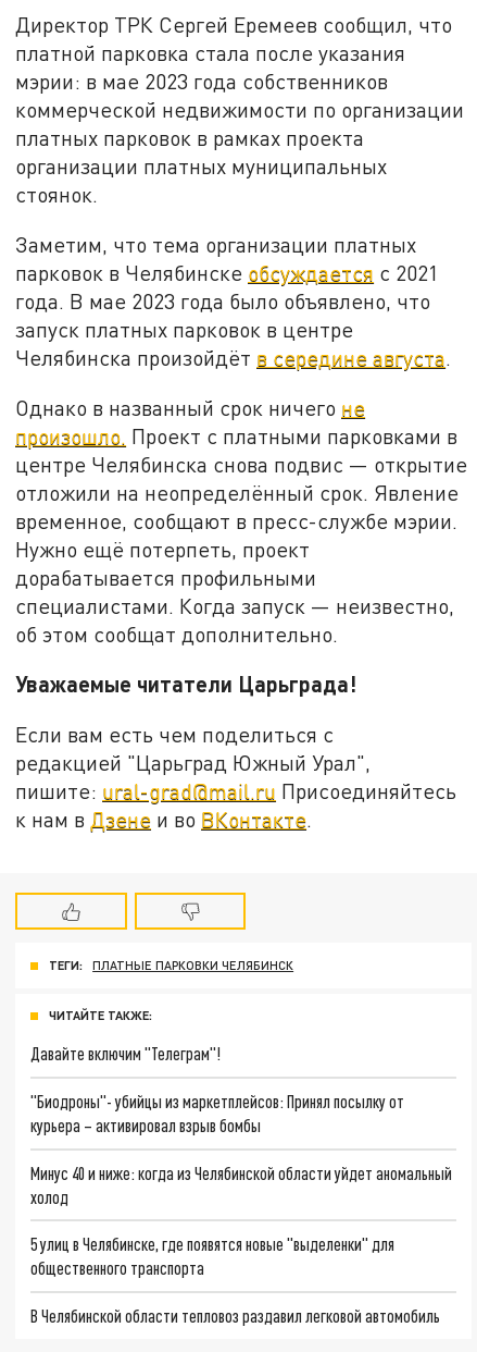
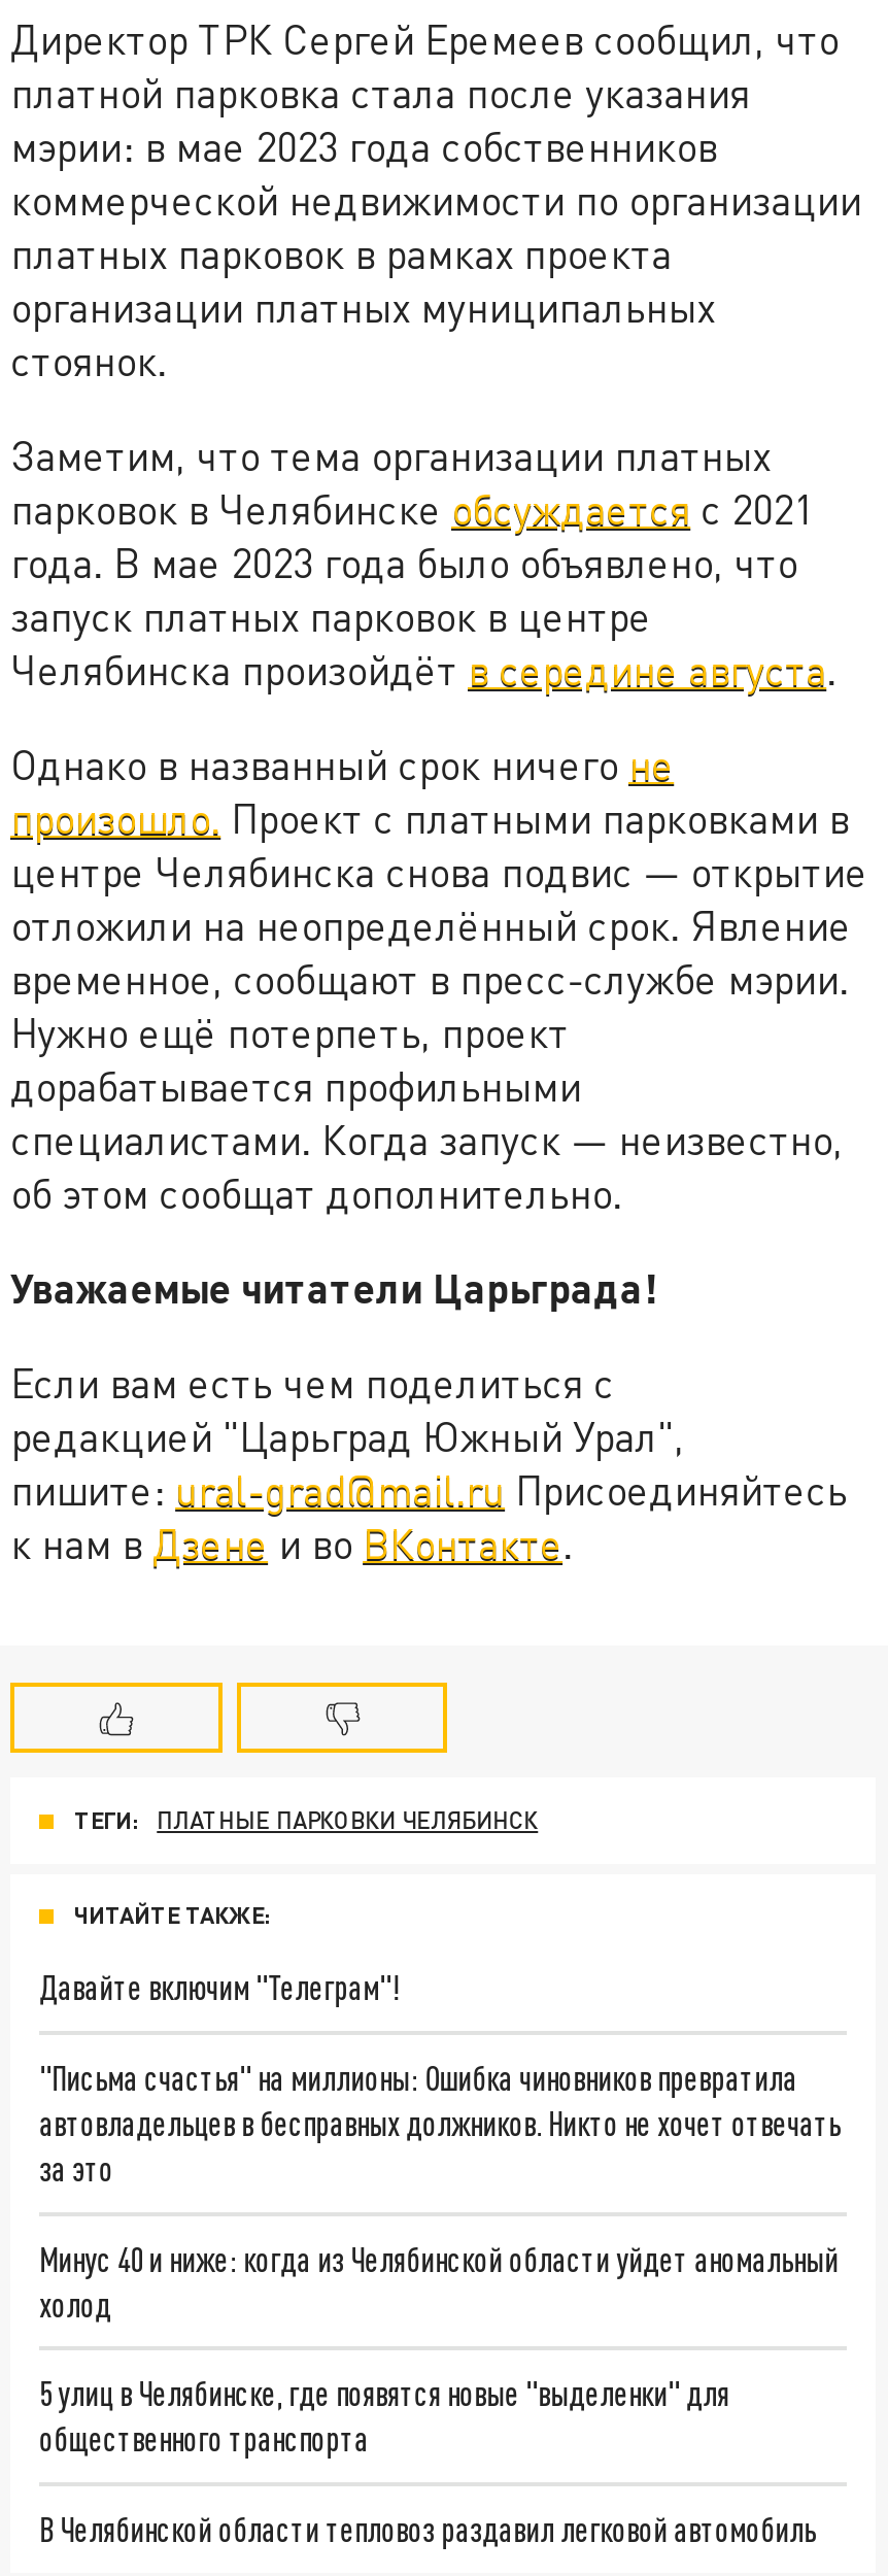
[31,1091,404,1135] "Биодроны"- убийцы из маркетплейсов: Принял посылку от | курьера – активировал взрыв бомбы -> [39,2058,841,2187] "Письма счастья" на миллионы: Ошибка чиновников превратила | автовладельцев в бесправных должников. Никто не хочет отвечать | за это

